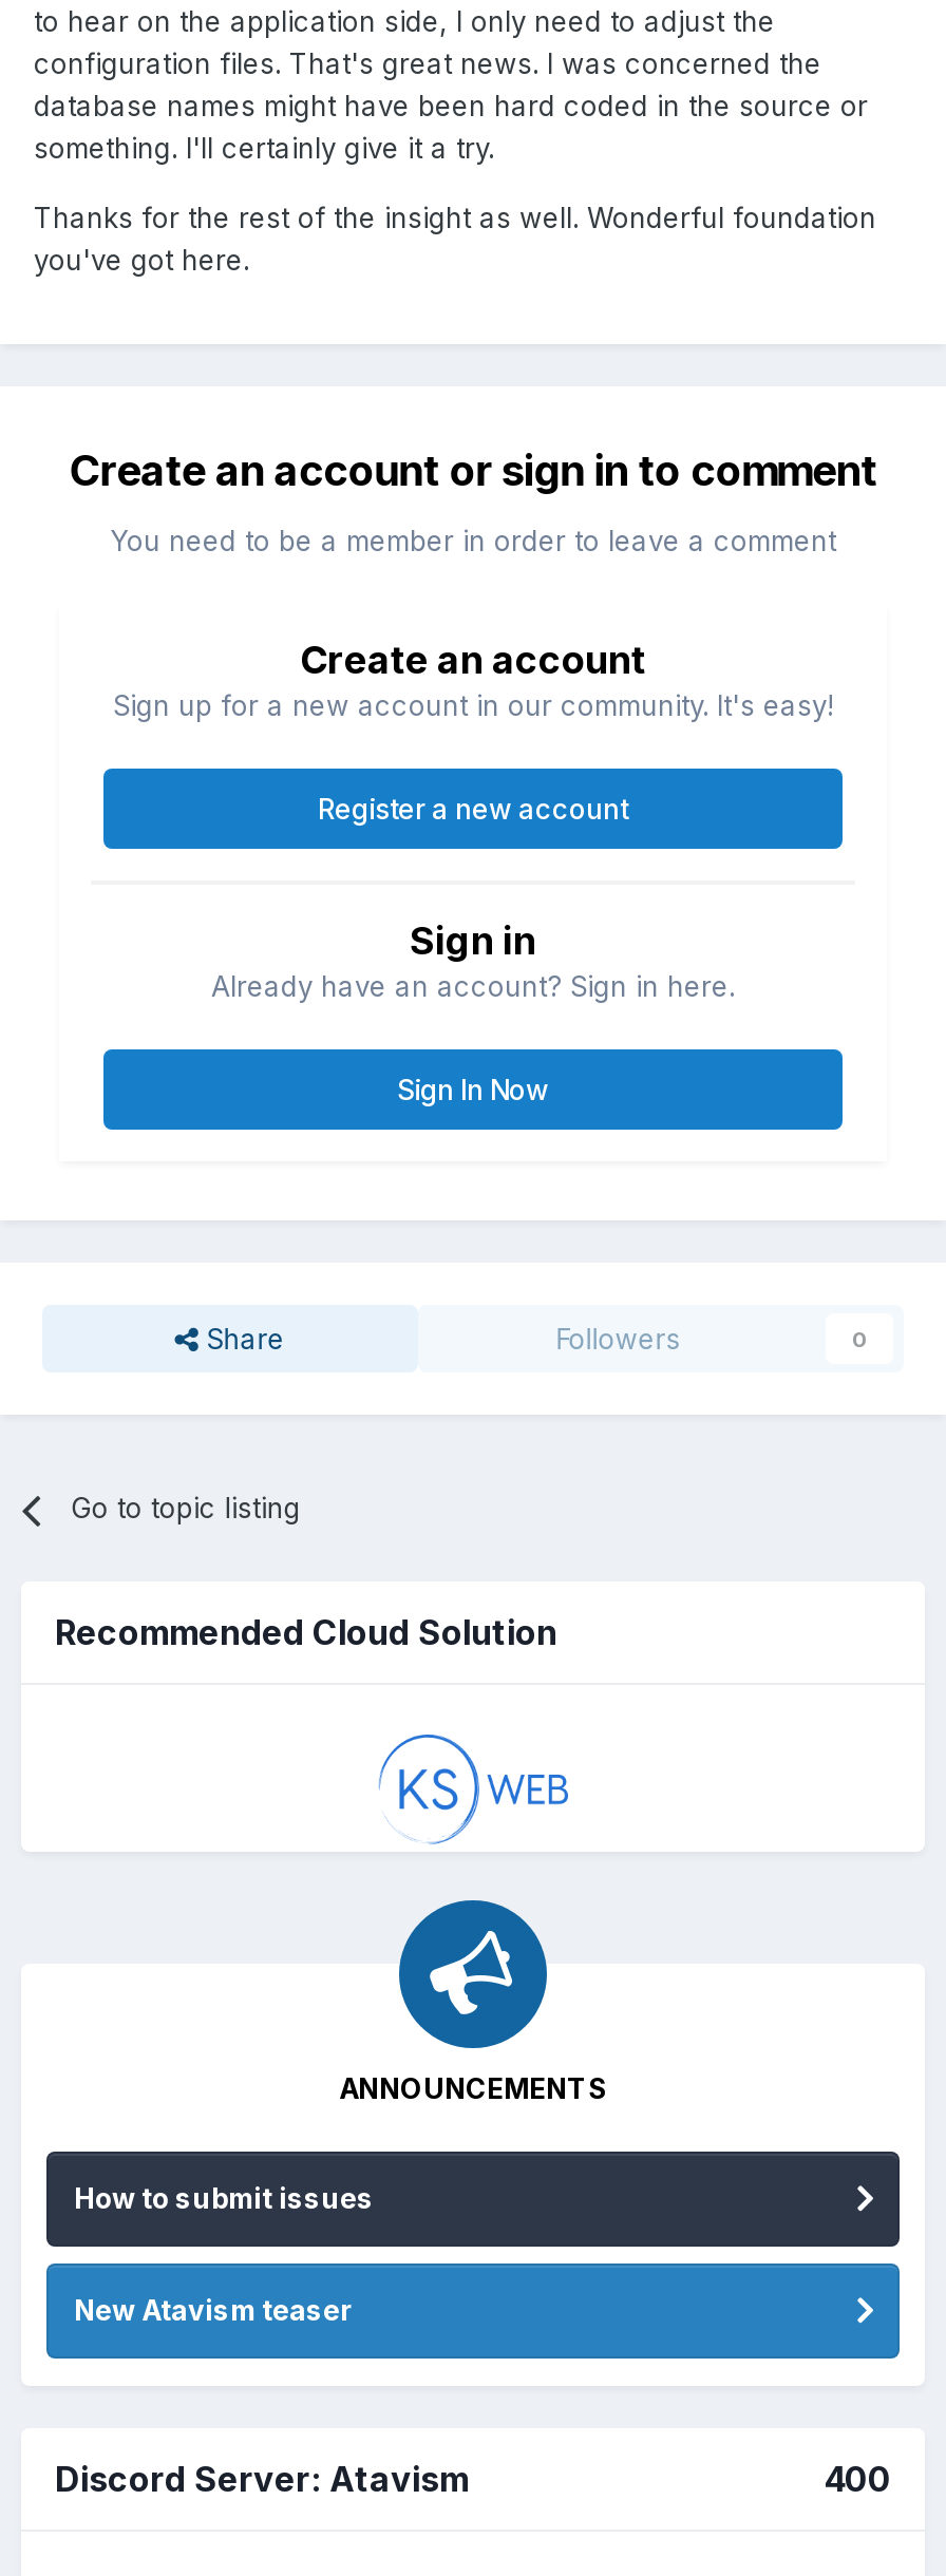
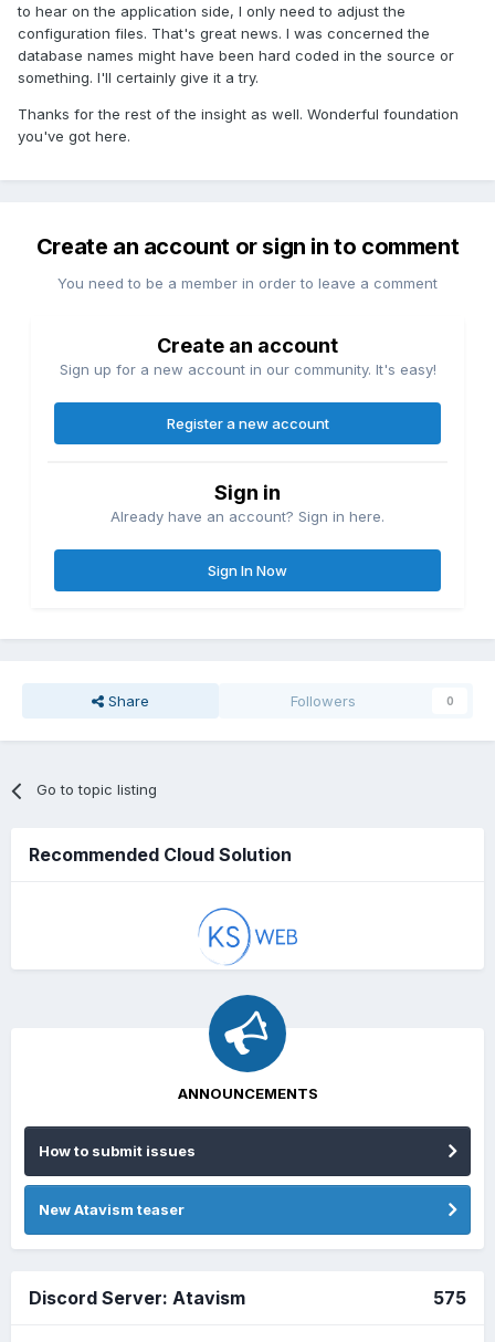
[824,2459,891,2501] 400 -> [433,1287,466,1309] 575

